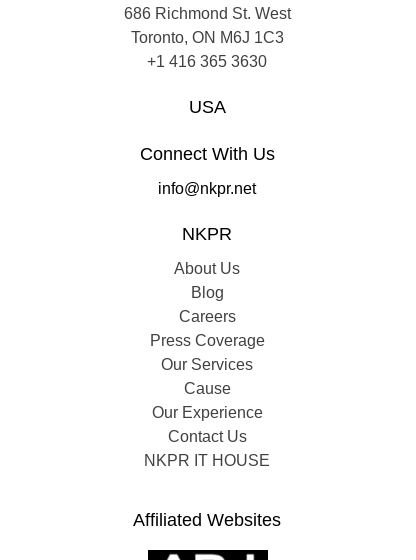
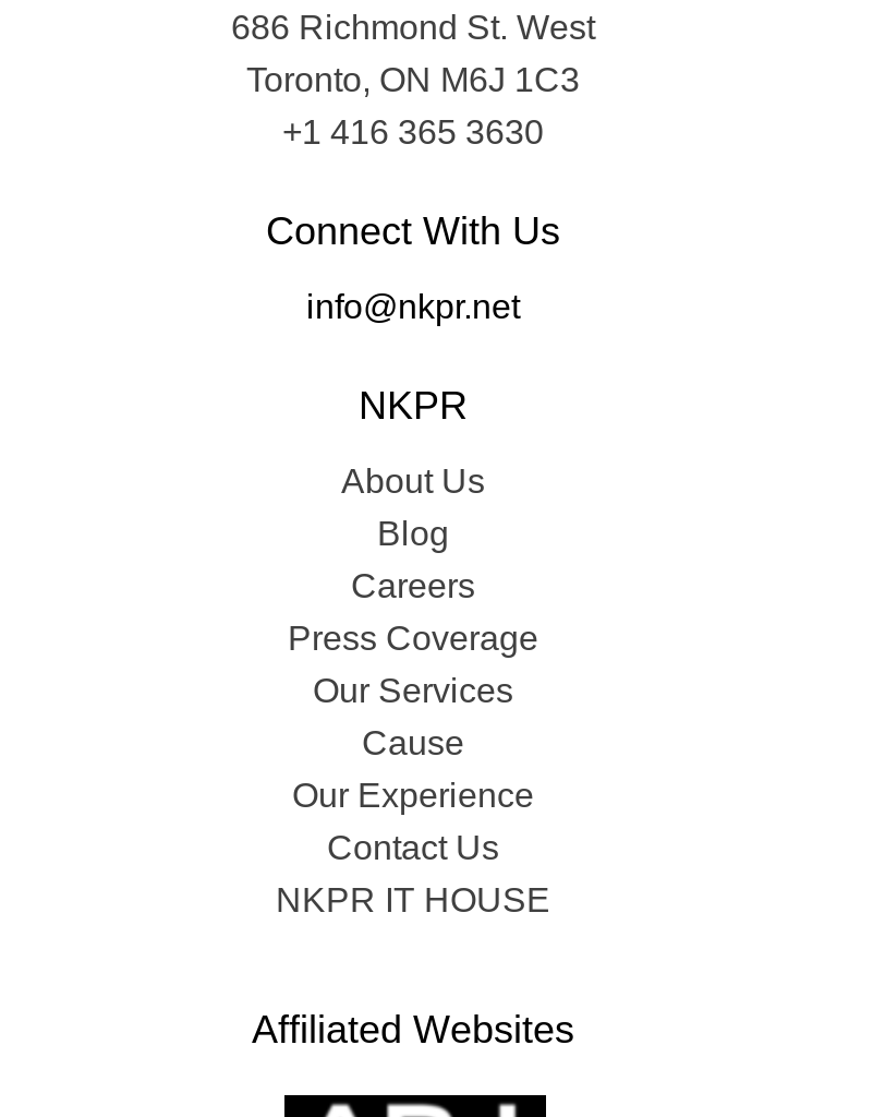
[188,97,225,117] USA -> none

